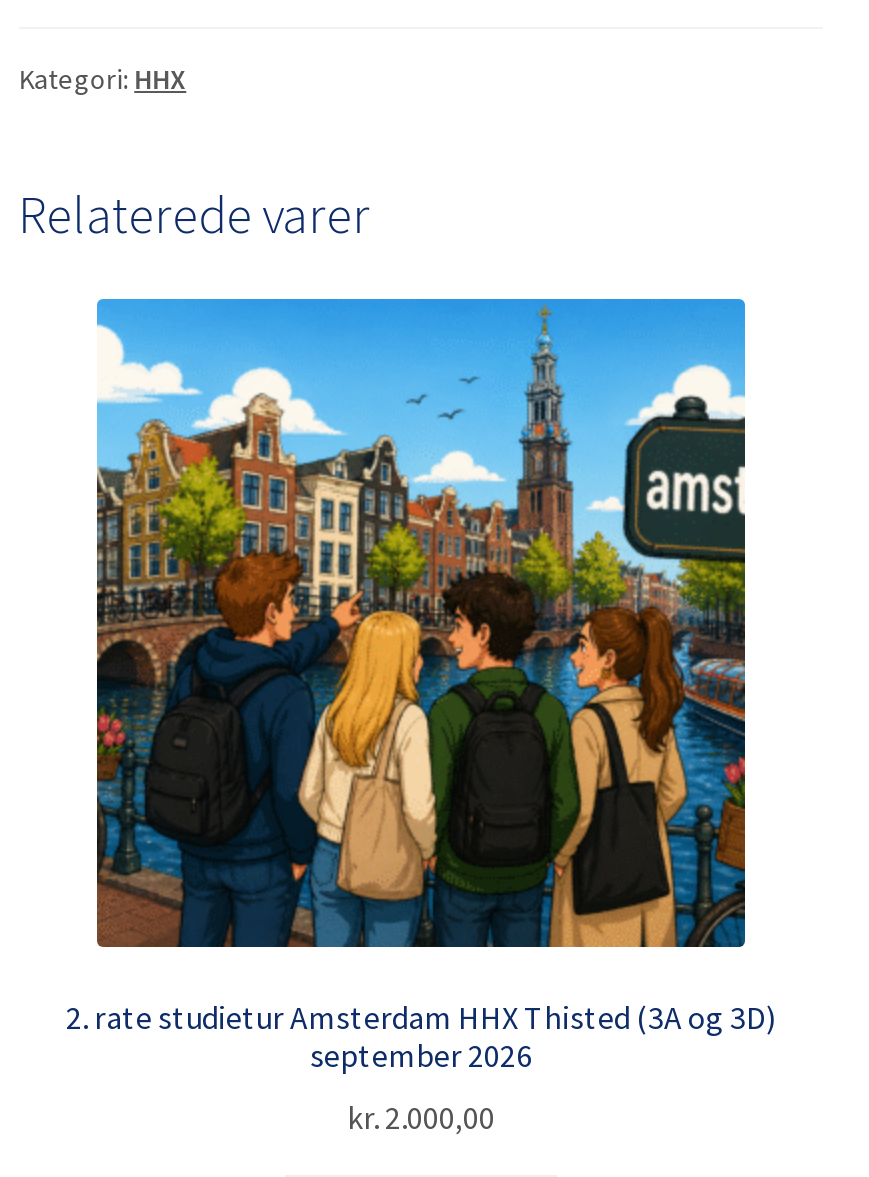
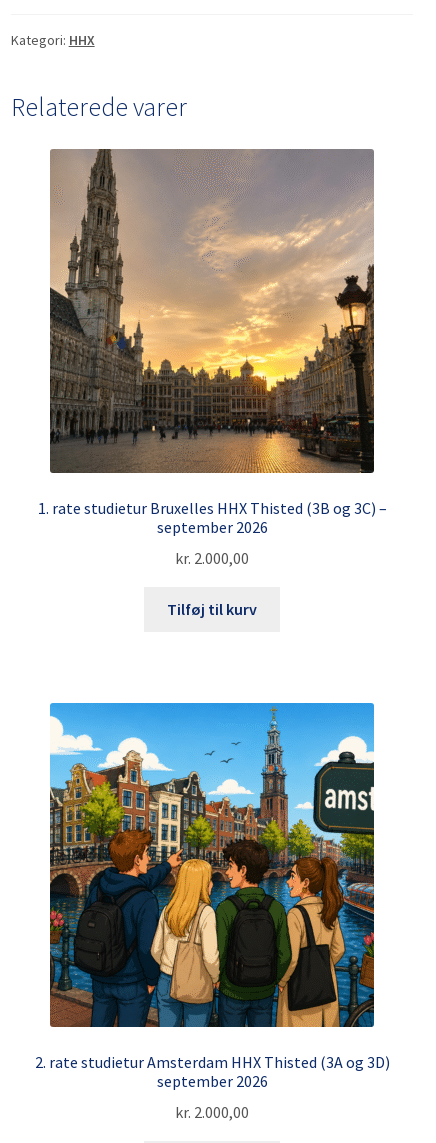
none -> [37,148,386,619] [image] | 1. rate studietur Bruxelles HHX Thisted (3B og 3C) – | september 2026 | kr. 2.000,00 | Tilføj til kurv

